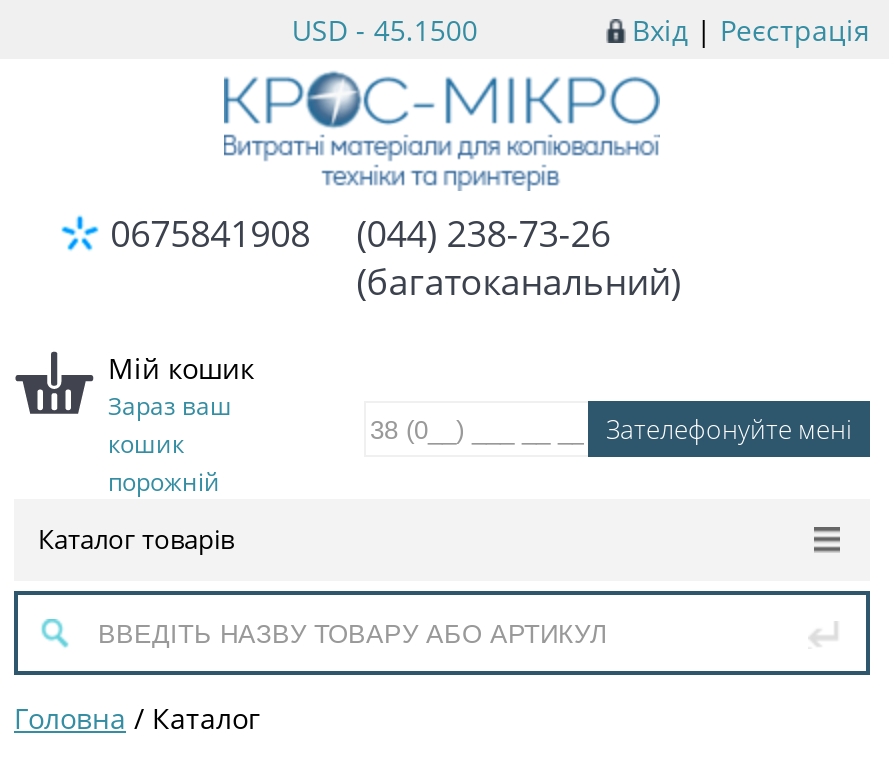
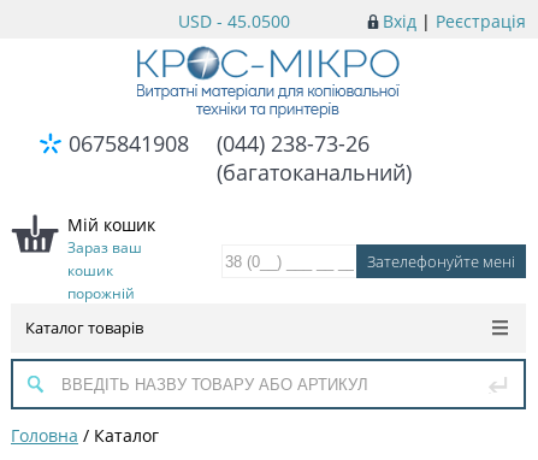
[292,11,478,49] USD - 45.1500 -> [178,10,290,33] USD - 45.0500

